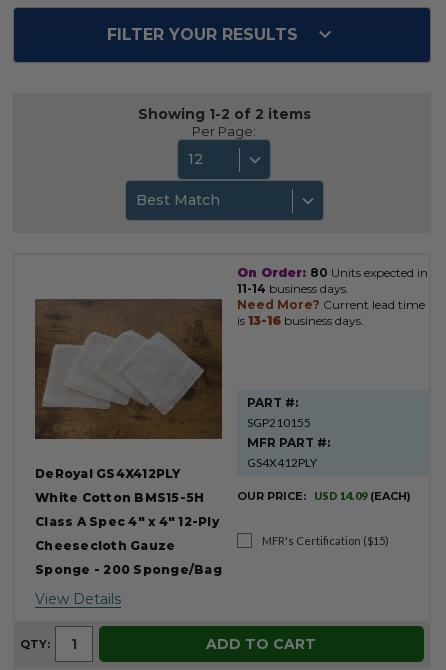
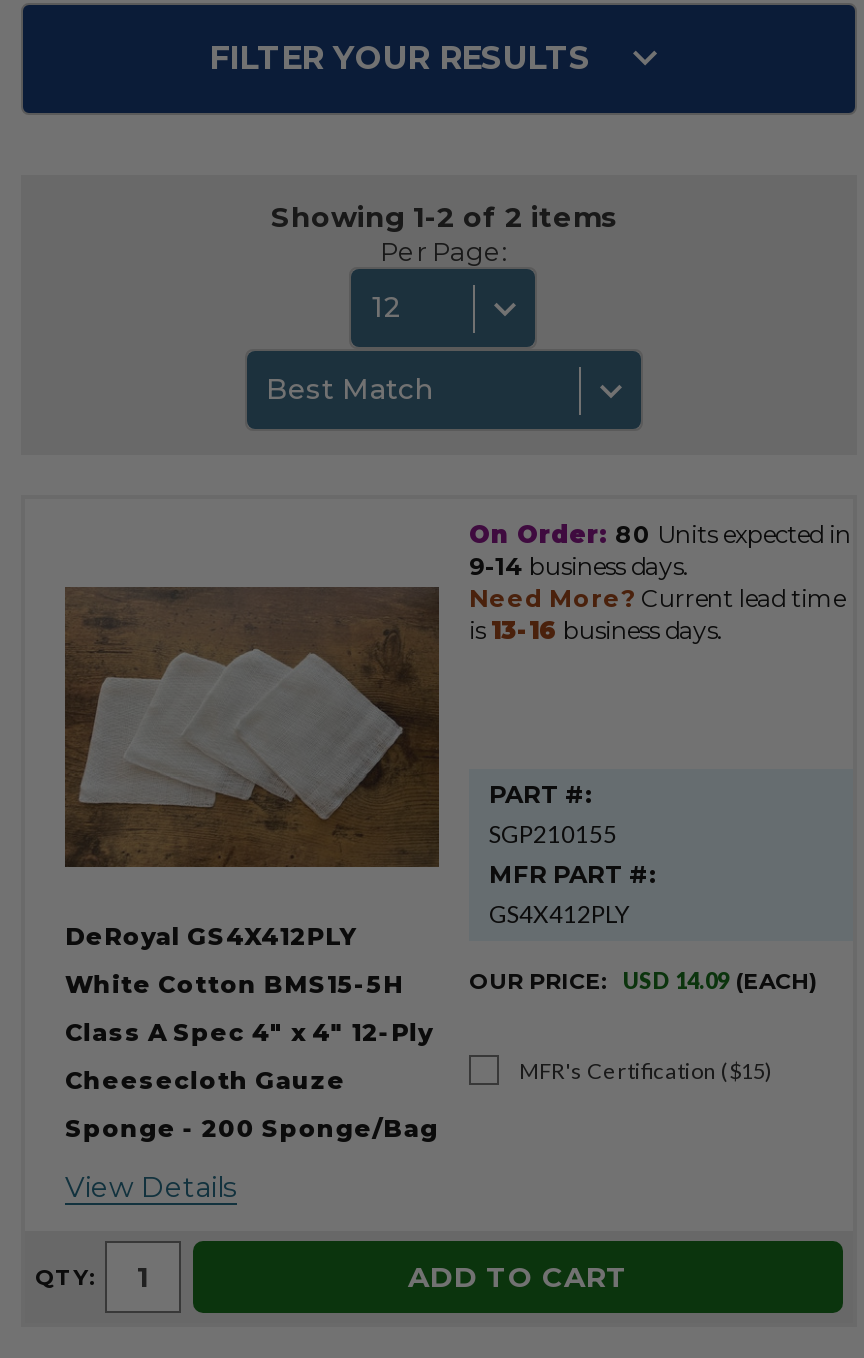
[237,281,349,296] 11-14 business days. -> [469,552,689,582] 9-14 business days.

